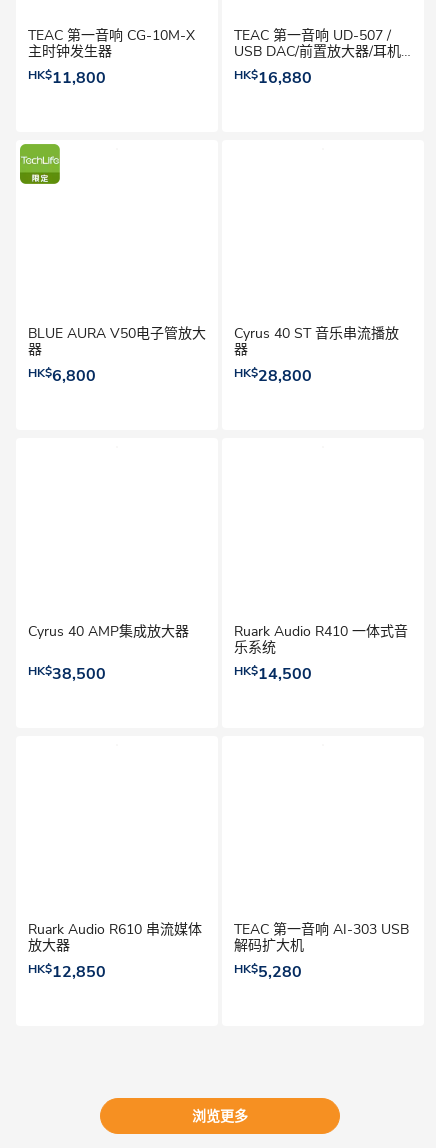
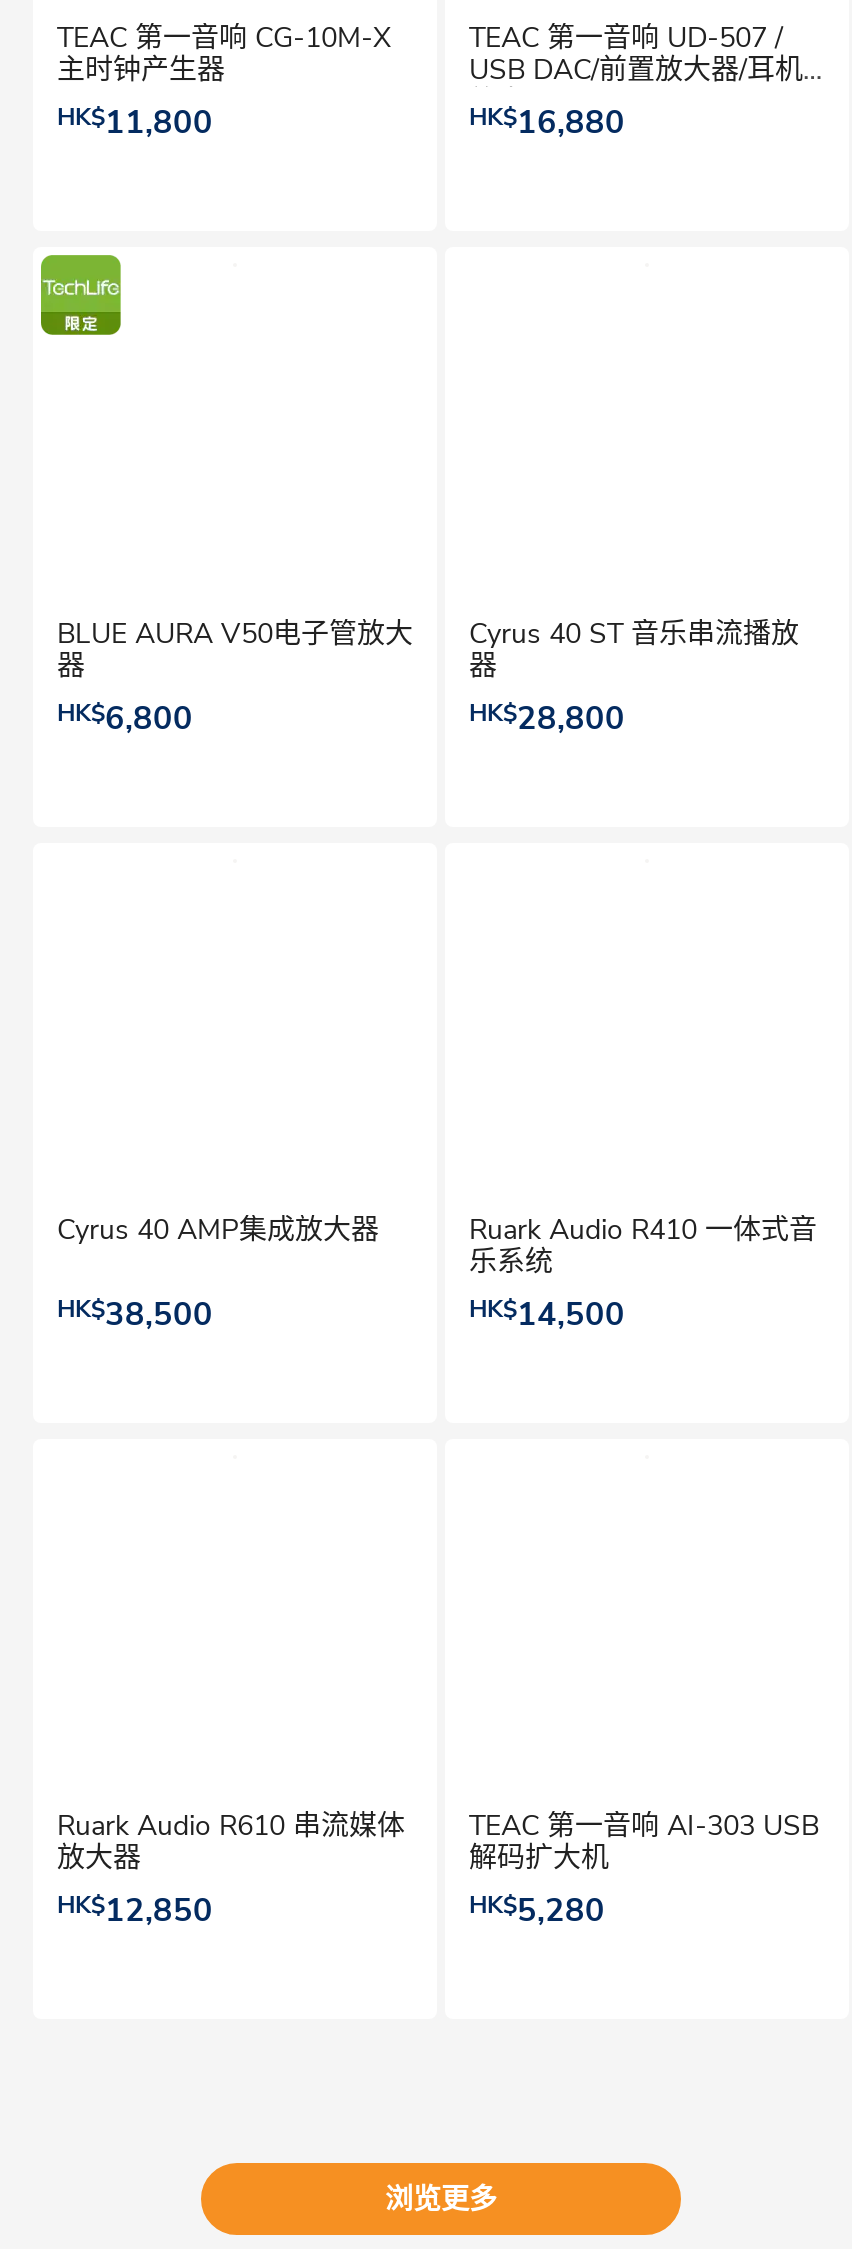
[28,42,112,61] 主时钟发生器 -> [57,51,225,89] 主时钟产生器

